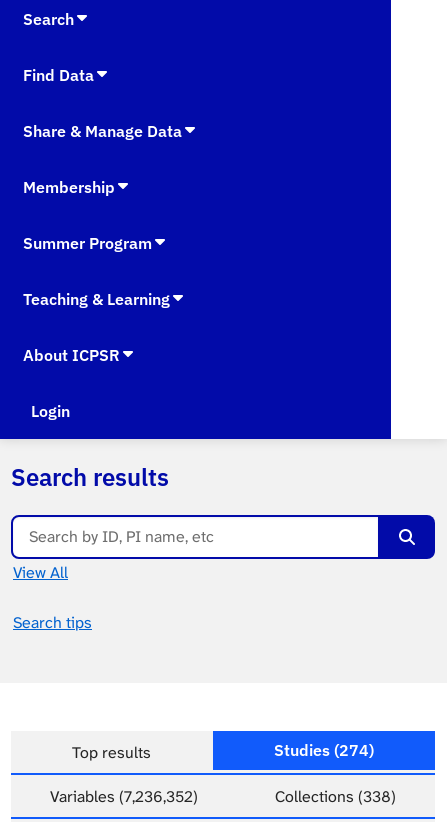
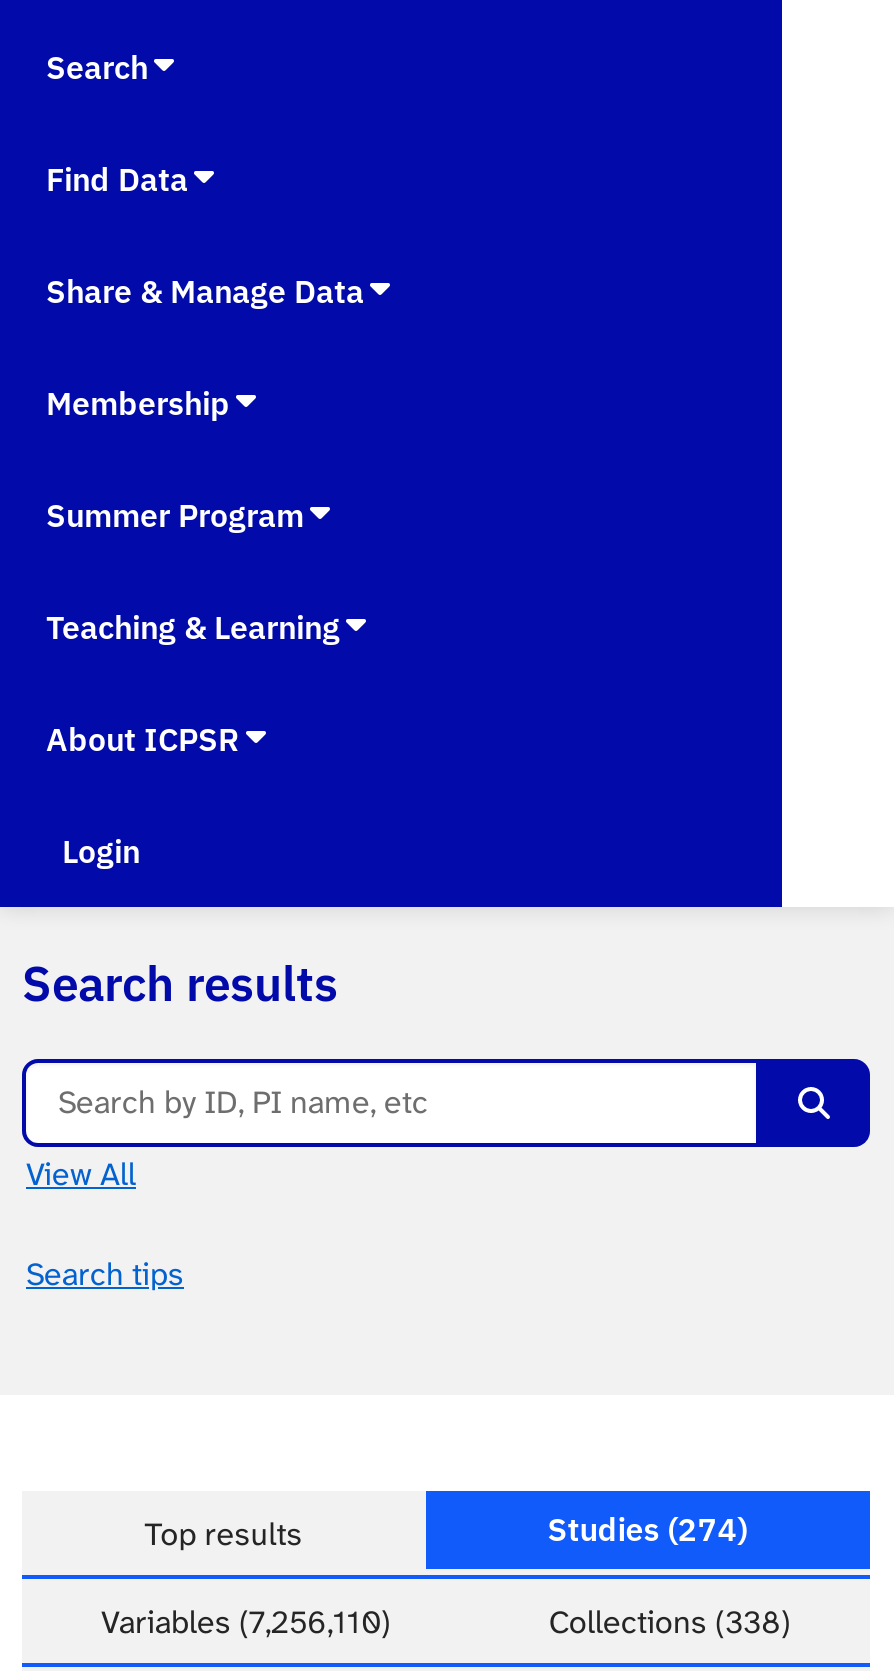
[50,786,198,807] Variables (7,236,352) -> [101,1601,391,1643] Variables (7,256,110)

